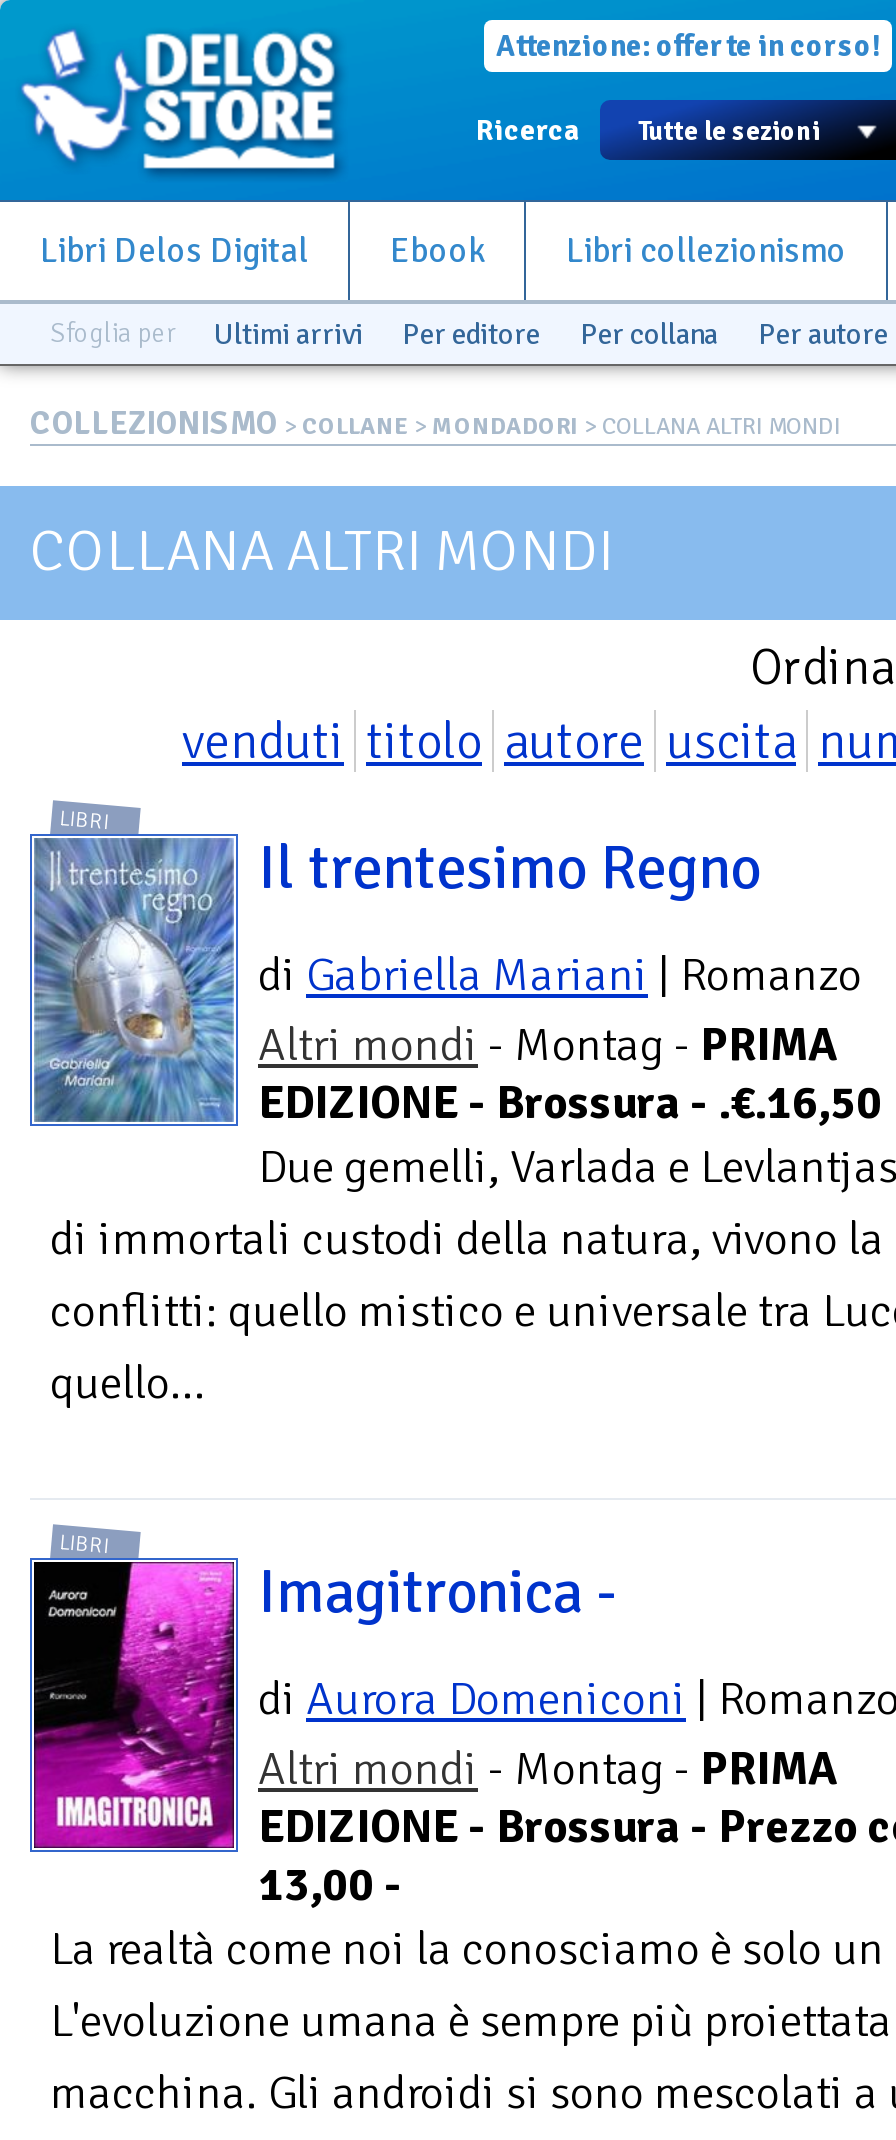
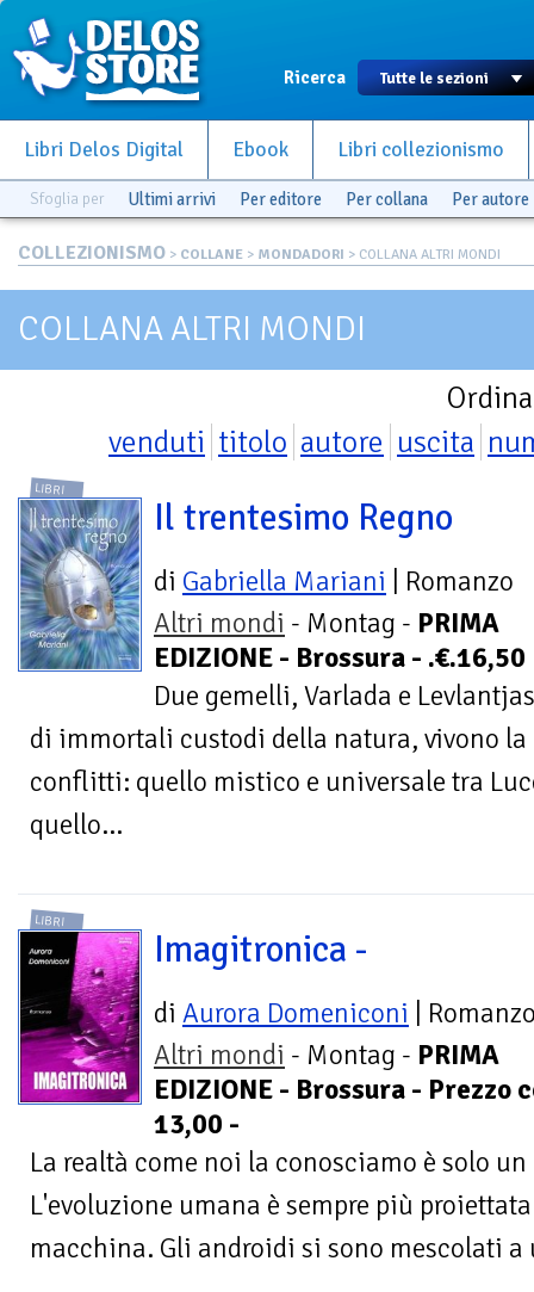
[496,28,880,64] Attenzione: offerte in corso! -> none

